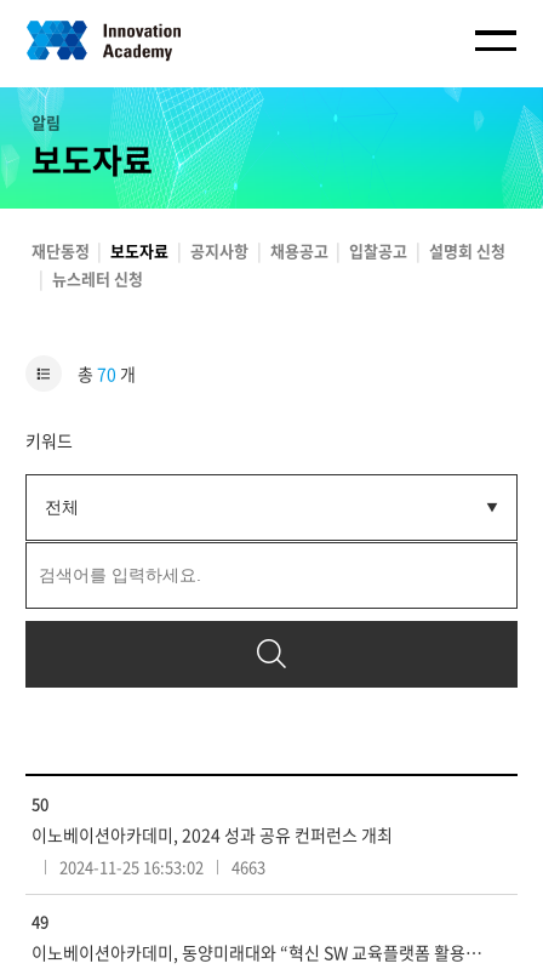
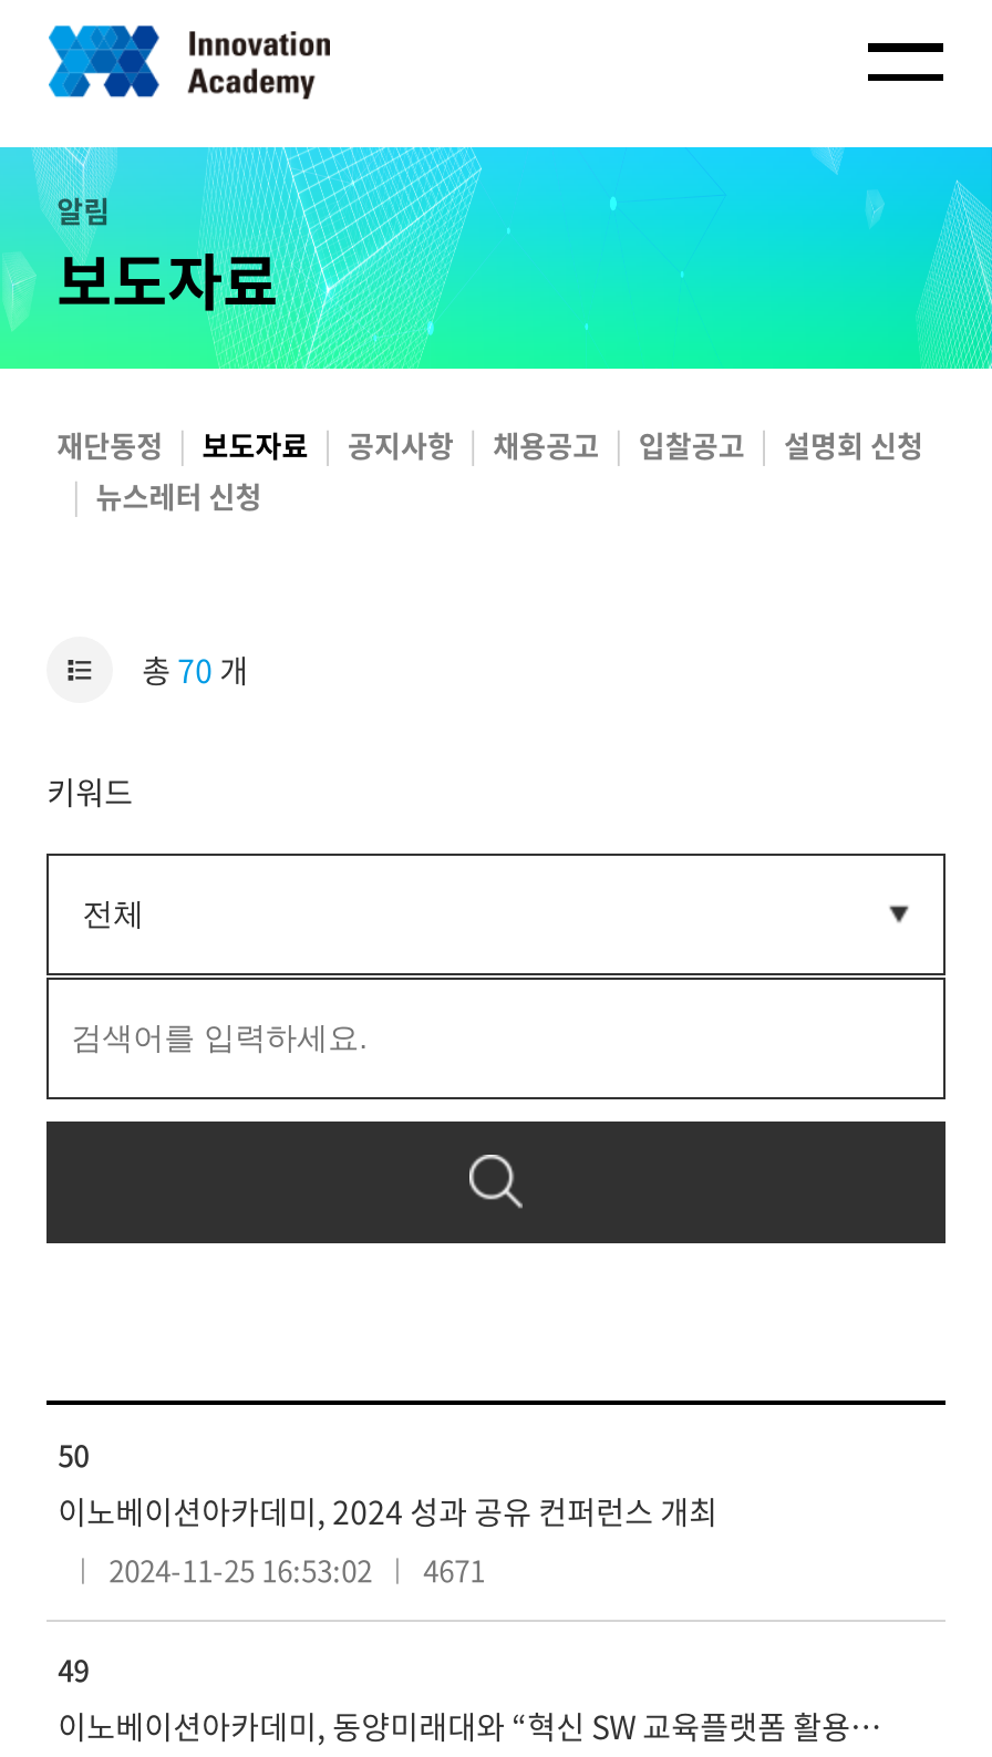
[60,855,266,878] 2024-11-25 16:53:02 4663 -> [109,1548,485,1590] 2024-11-25 16:53:02 4671

